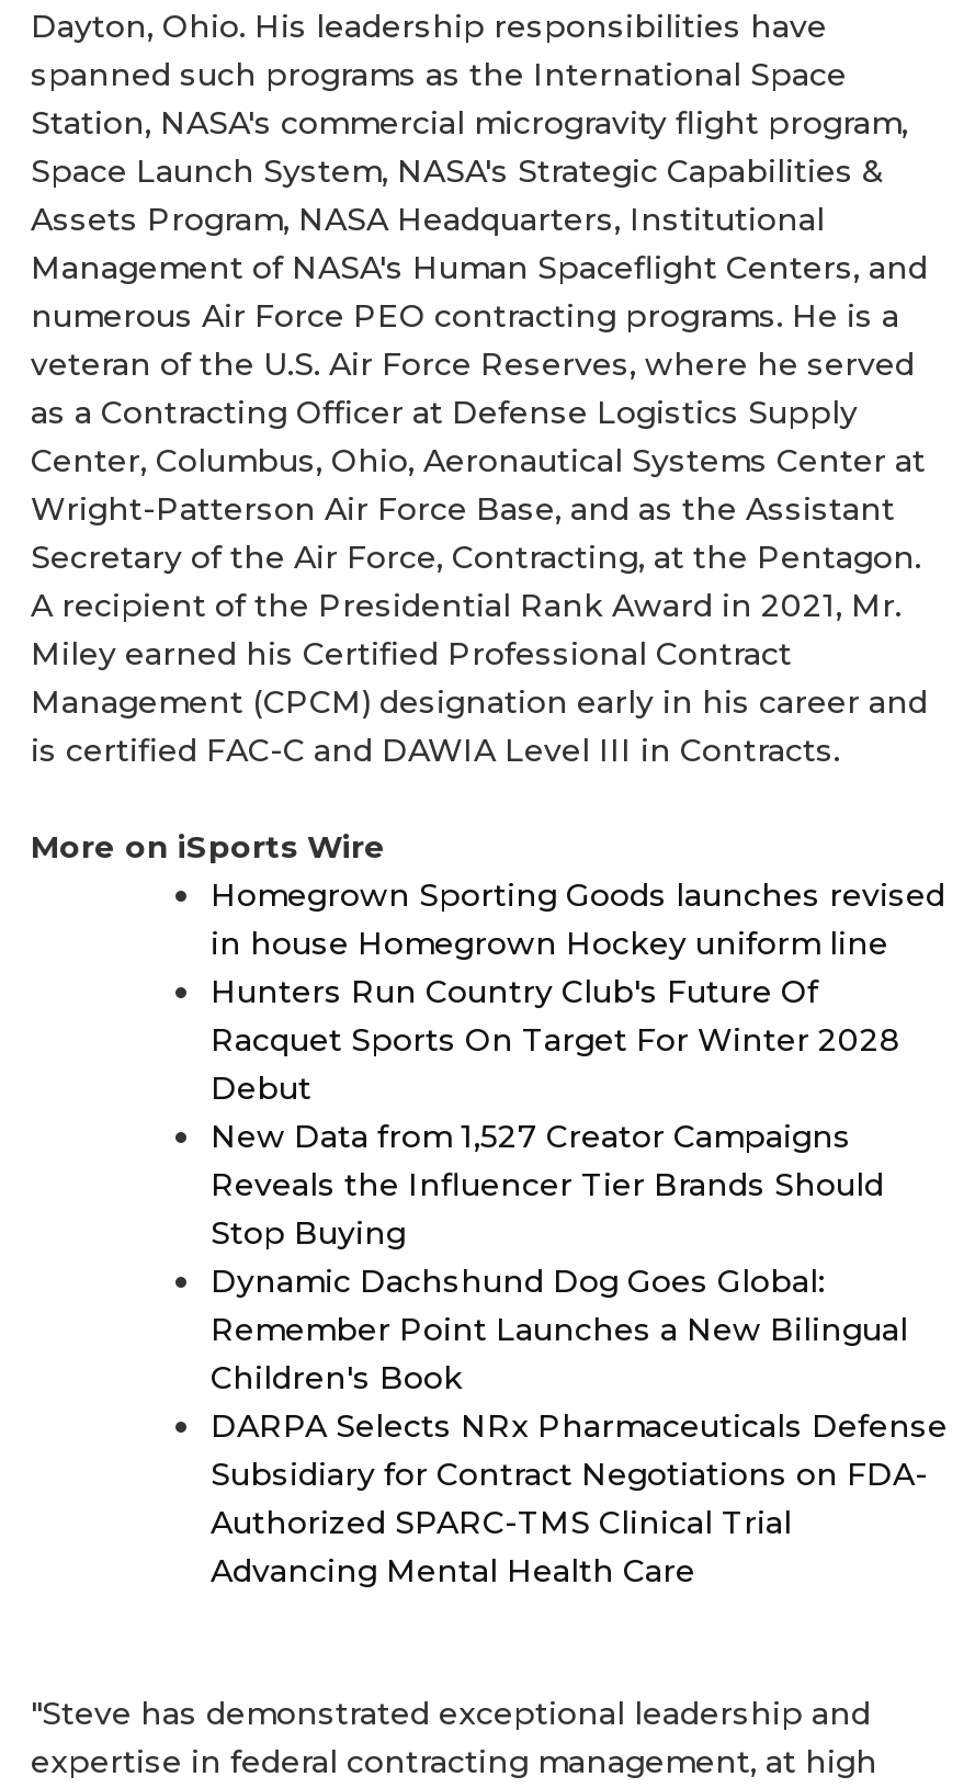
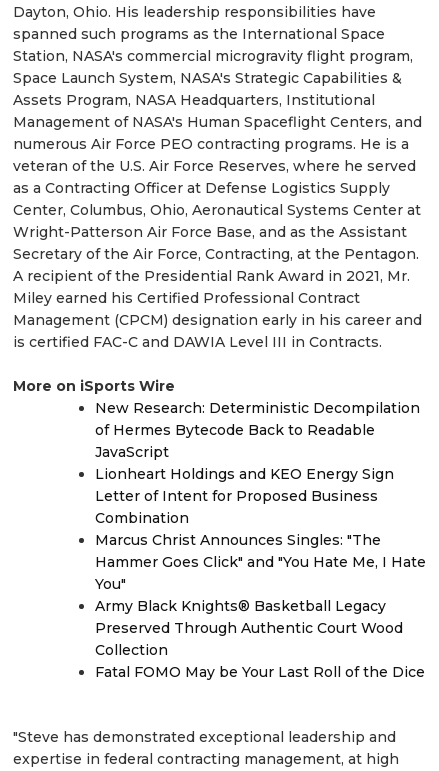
[211,874,948,1590] Homegrown Sporting Goods launches revised | in house Homegrown Hockey uniform line | Hunters Run Country Club's Future Of | Racquet Sports On Target For Winter 2028 | Debut | New Data from 1,527 Creator Campaigns | Reveals the Influencer Tier Brands Should | Stop Buying | Dynamic Dachshund Dog Goes Global: | Remember Point Launches a New Bilingual | Children's Book | DARPA Selects NRx Pharmaceuticals Defense | Subsidiary for Contract Negotiations on FDA- | Authorized SPARC-TMS Clinical Trial | Advancing Mental Health Care -> [95,399,426,681] New Research: Deterministic Decompilation | of Hermes Bytecode Back to Readable | JavaScript | Lionheart Holdings and KEO Energy Sign | Letter of Intent for Proposed Business | Combination | Marcus Christ Announces Singles: "The | Hammer Goes Click" and "You Hate Me, I Hate | You" | Army Black Knights® Basketball Legacy | Preserved Through Authentic Court Wood | Collection | Fatal FOMO May be Your Last Roll of the Dice

